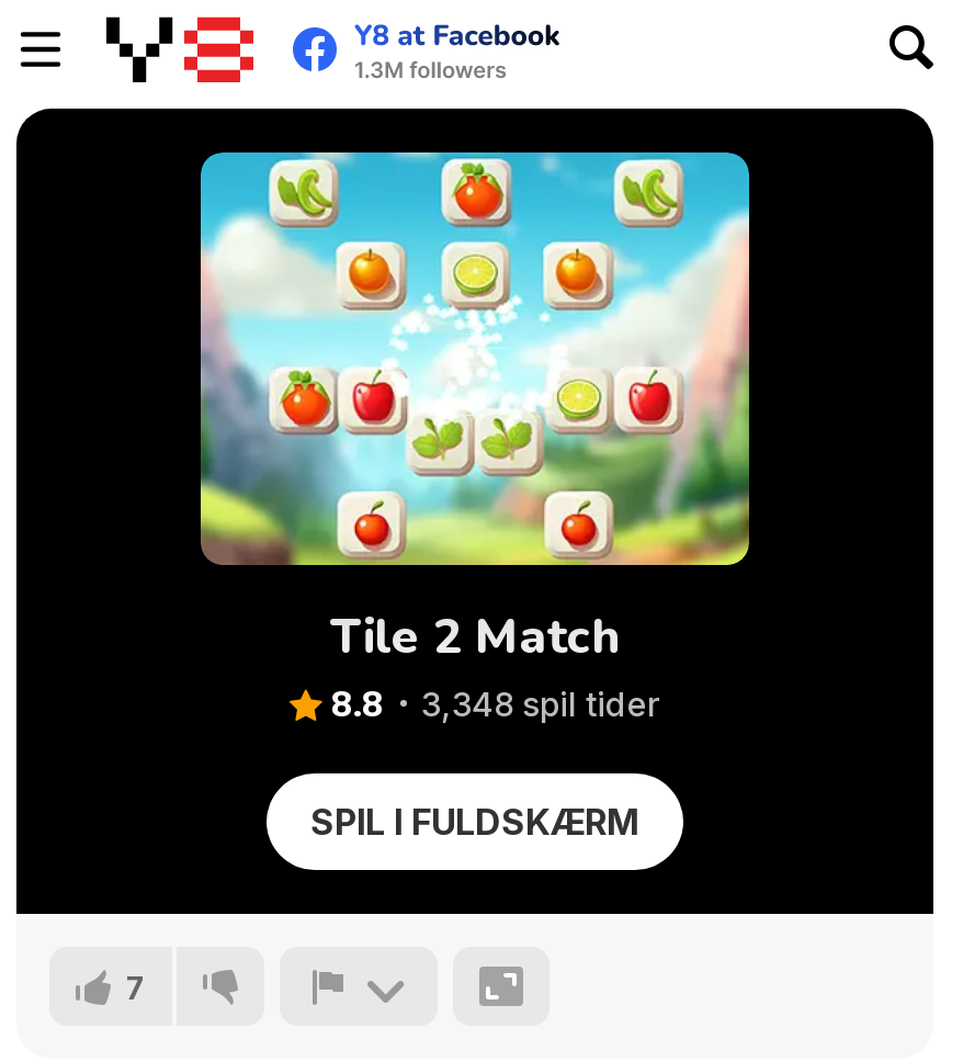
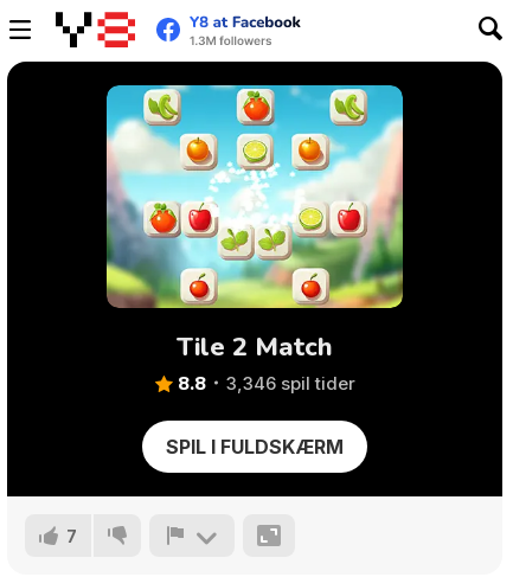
[331,681,660,730] 8.8 3,348 spil tider -> [177,371,355,397] 8.8 3,346 spil tider

